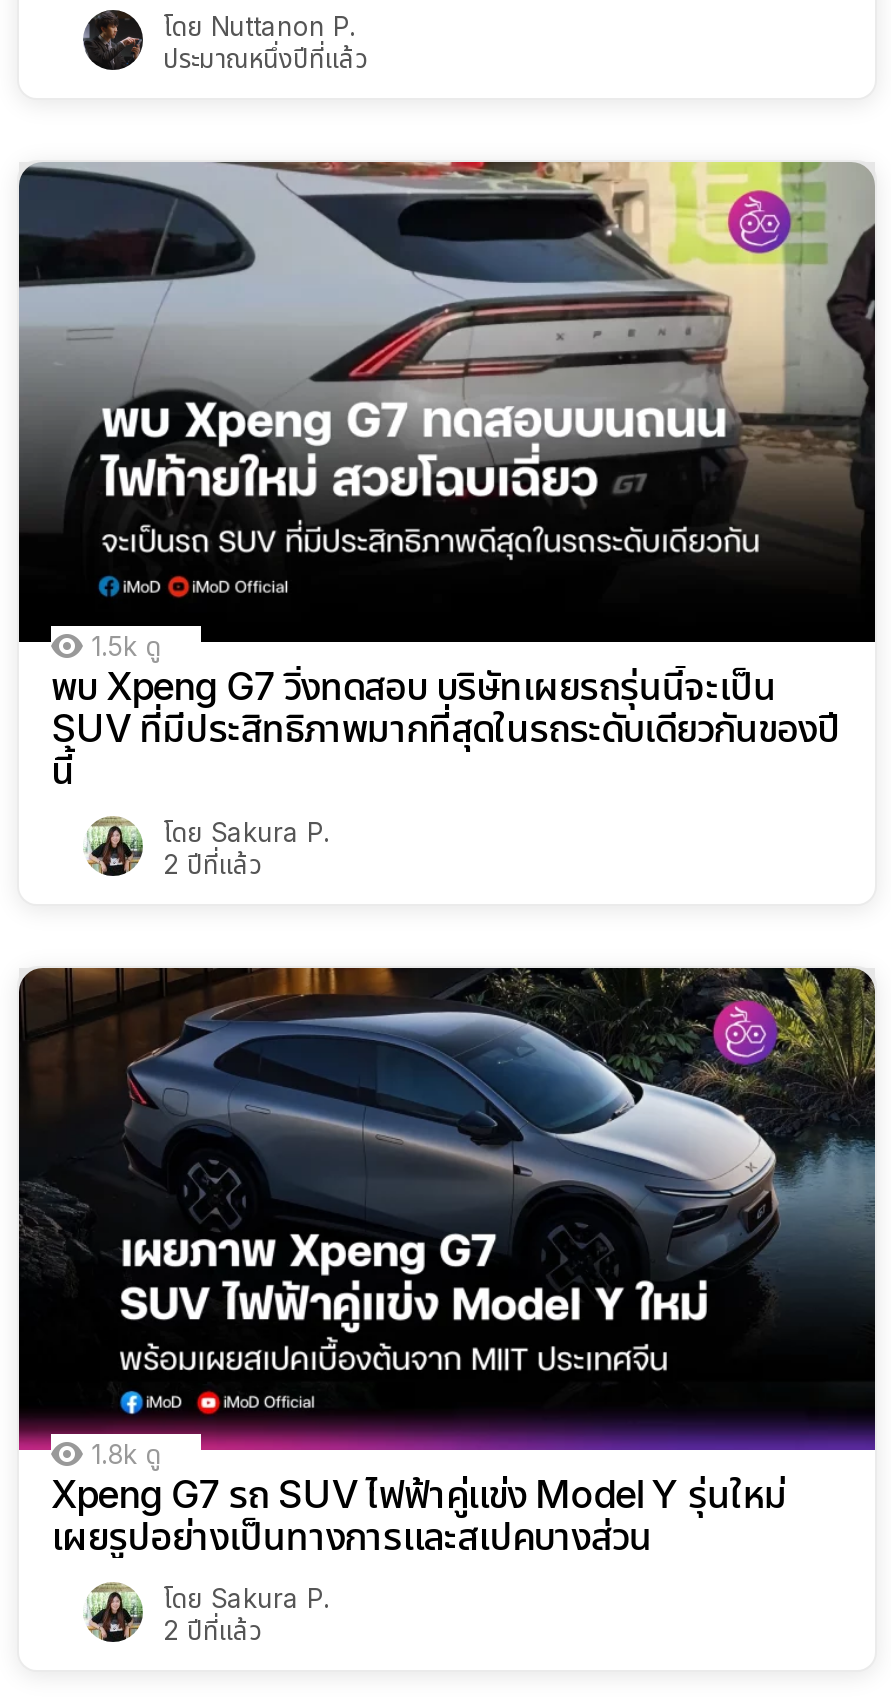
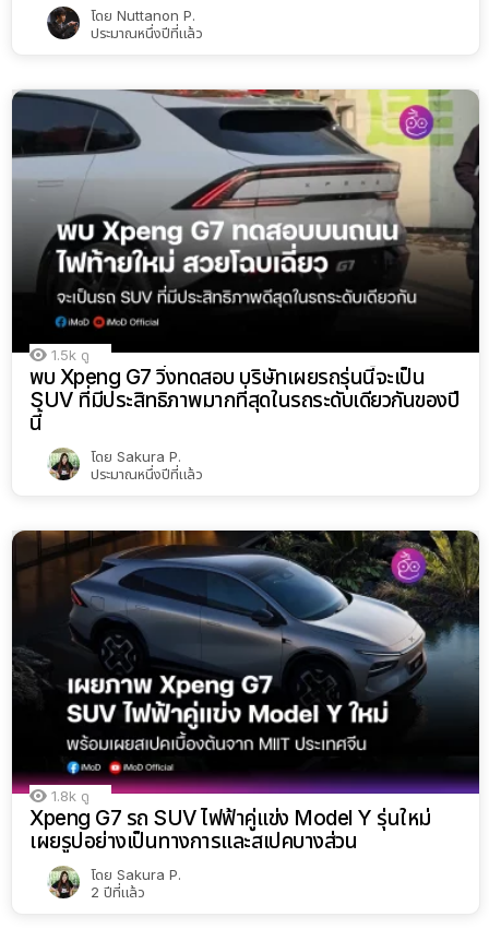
[163,849,263,881] 2 ปีที่แล้ว -> [91,465,203,482] ประมาณหนึ่งปีที่แล้ว

